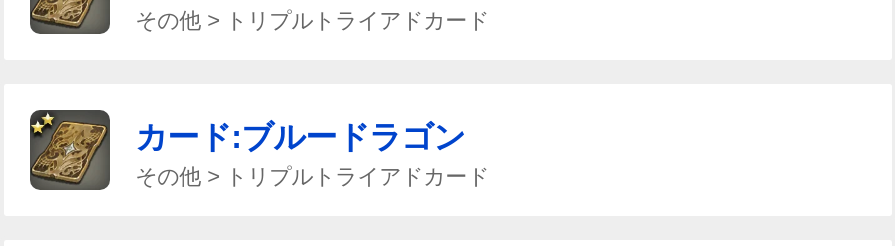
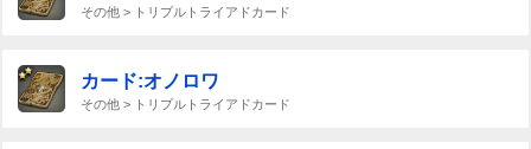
[135,119,465,153] カード:ブルードラゴン -> [80,70,219,90] カード:オノロワ

